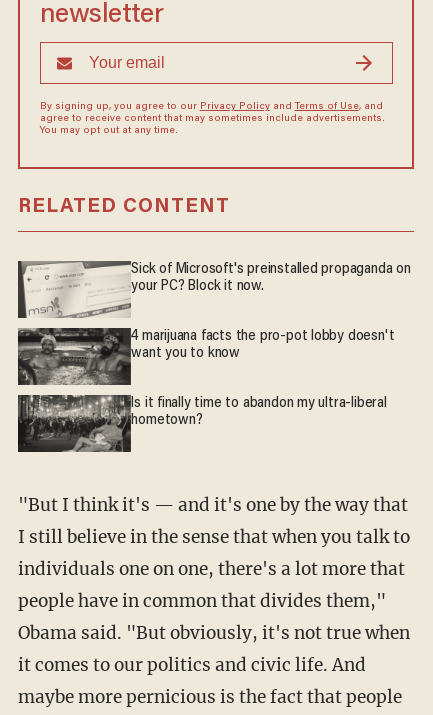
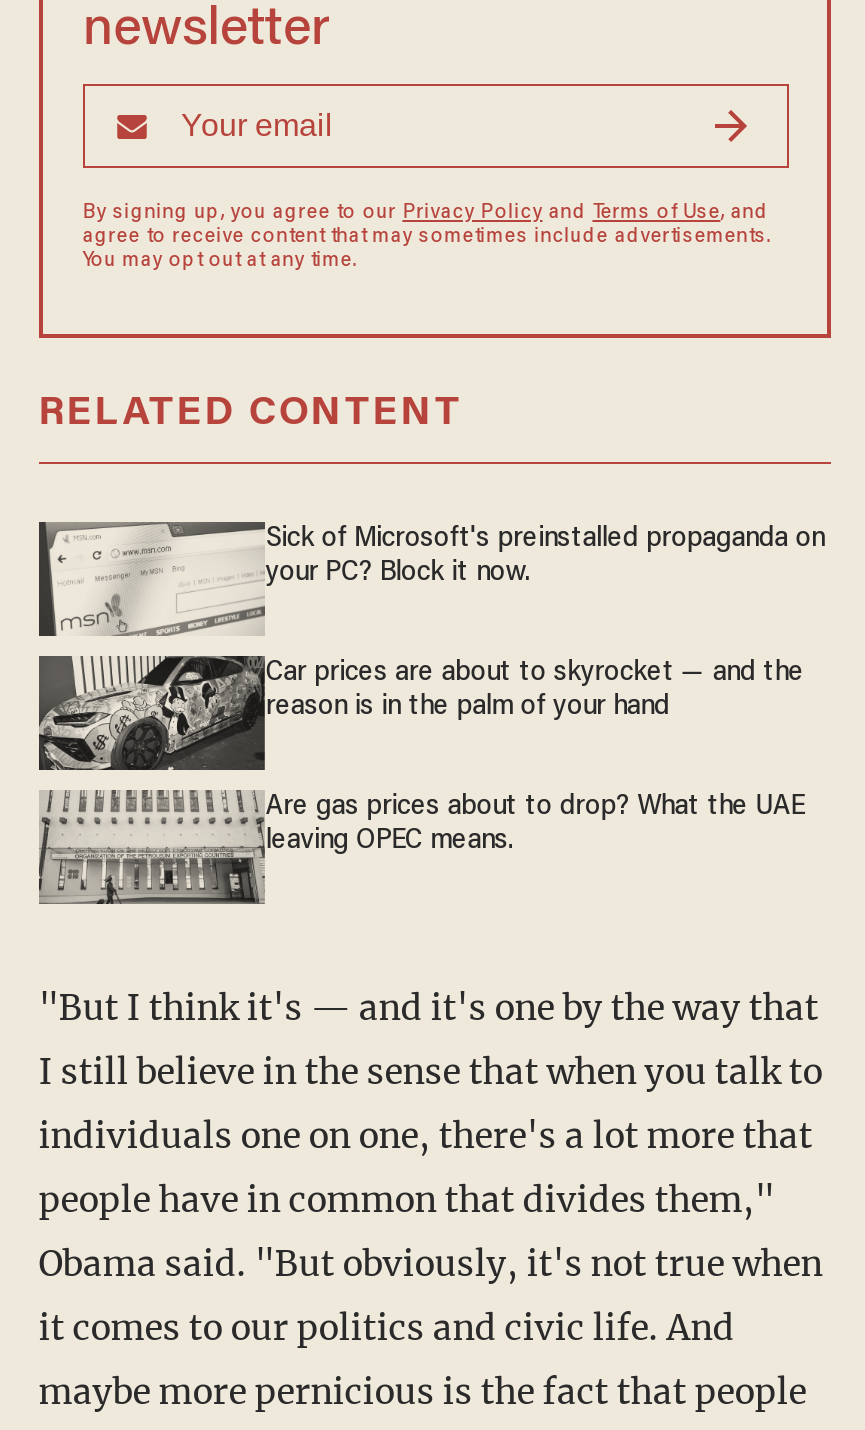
[18,327,394,385] [image] | 4 marijuana facts the pro-pot lobby doesn't | want you to know -> [39,656,804,770] [image] | Car prices are about to skyrocket — and the | reason is in the palm of your hand
[17,394,387,452] [image] | Is it finally time to abandon my ultra-liberal | hometown? -> [37,790,804,906] [image] | Are gas prices about to drop? What the UAE | leaving OPEC means.

